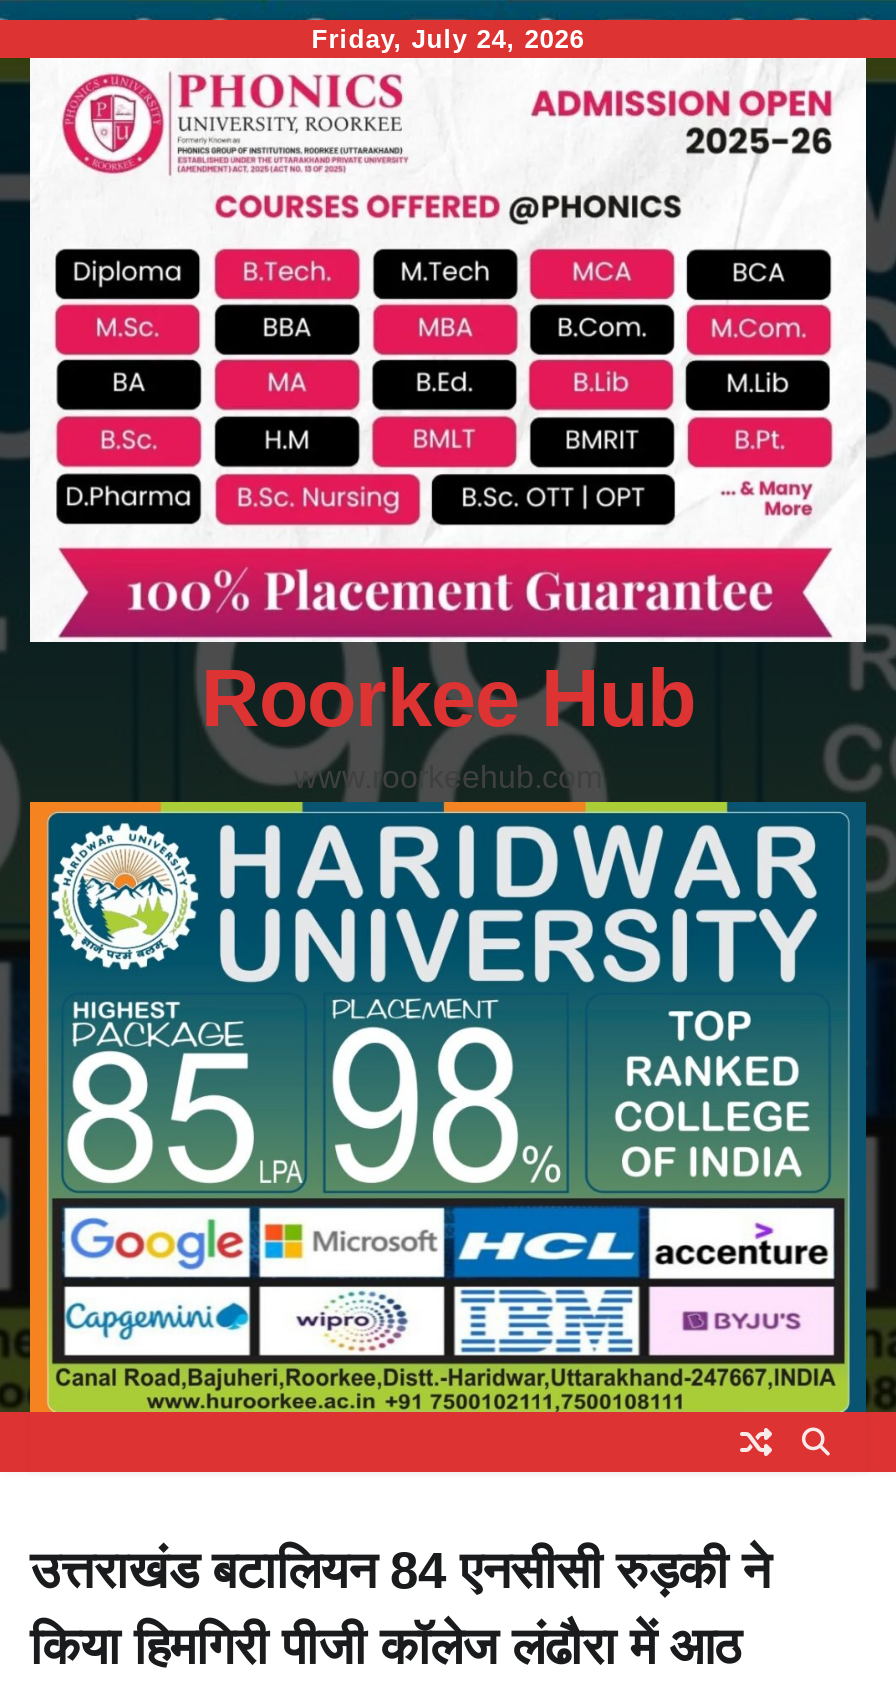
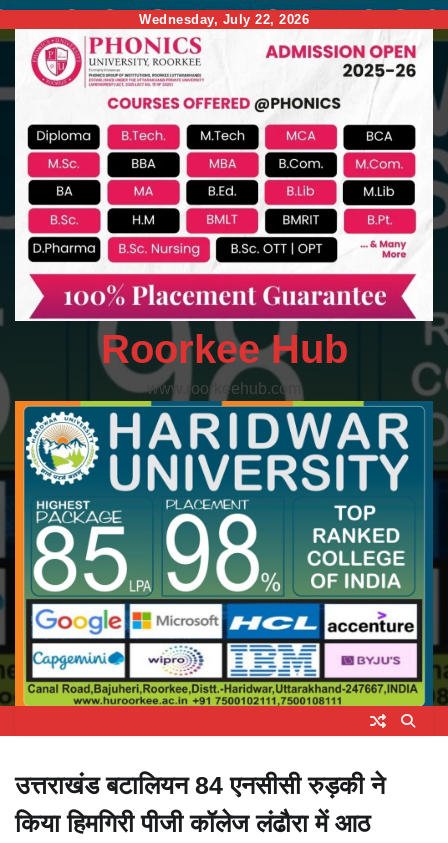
[312,24,584,54] Friday, July 24, 2026 -> [139,12,309,27] Wednesday, July 22, 2026

